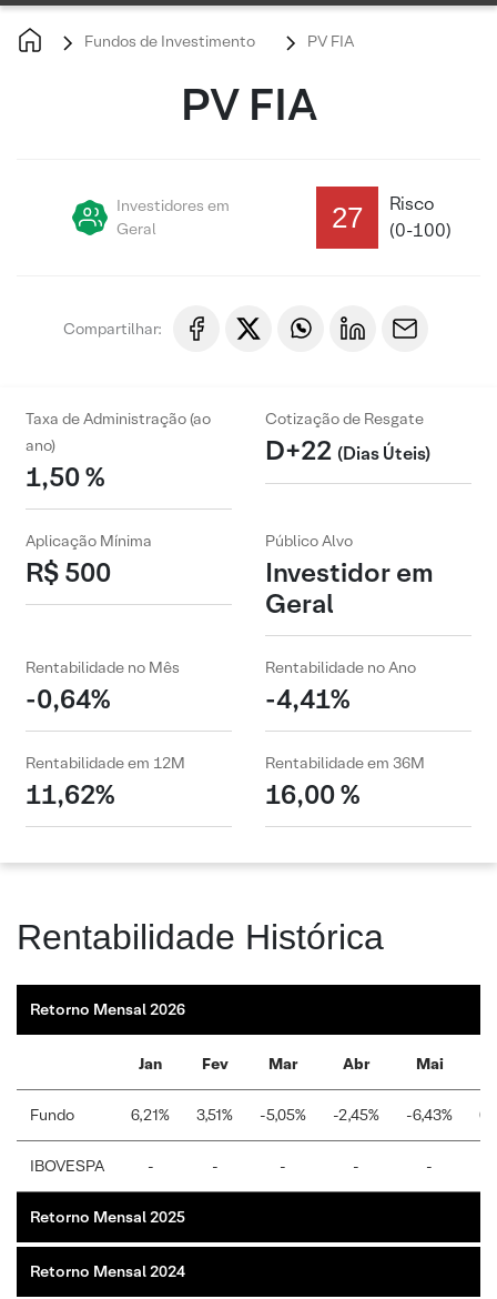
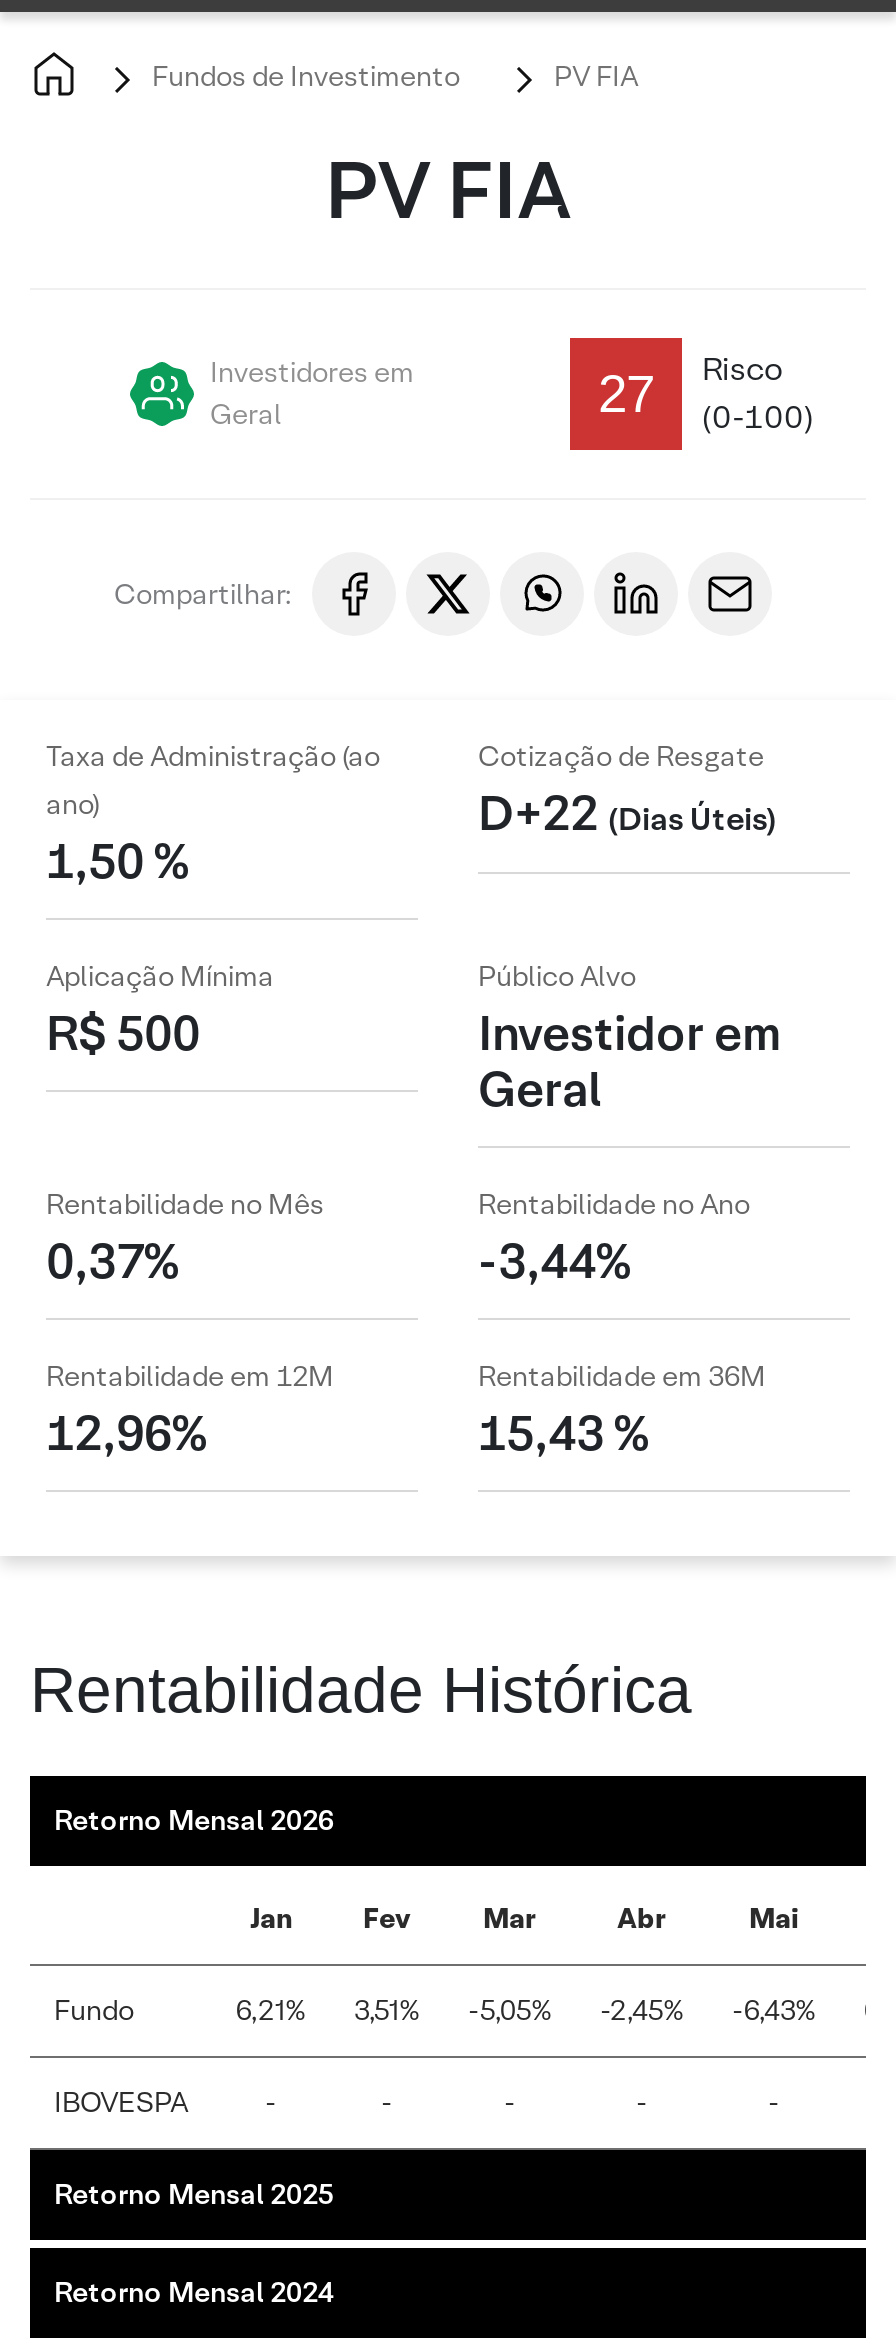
[26,681,110,716] -0,64% -> [46,1229,178,1291] 0,37%
[265,681,349,716] -4,41% -> [478,1229,630,1291] -3,44%
[26,777,114,811] 11,62% -> [46,1402,206,1464] 12,96%
[265,777,359,811] 16,00 % -> [478,1402,648,1464] 15,43 %

